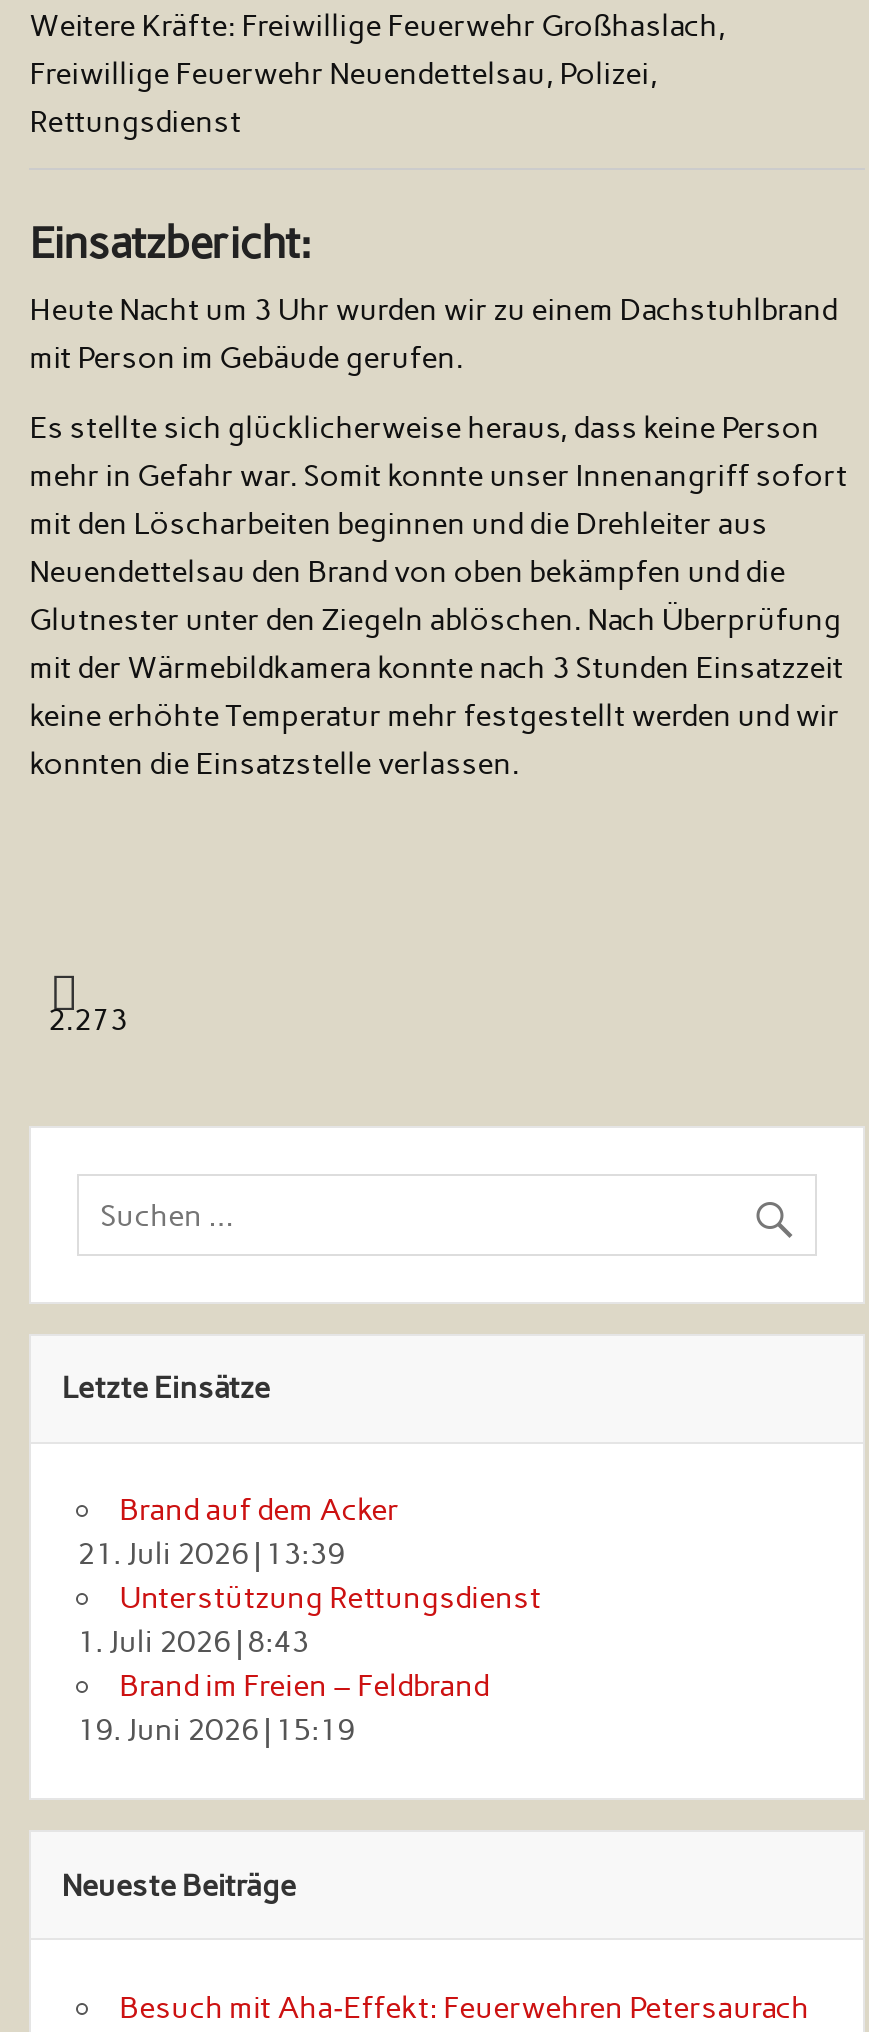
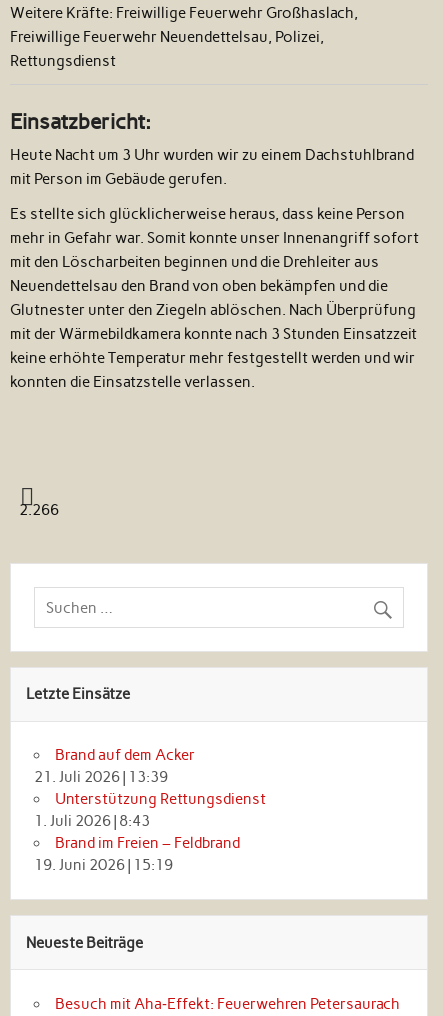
[48,1001,128,1037] 2.273 -> [19,501,59,519] 2.266

